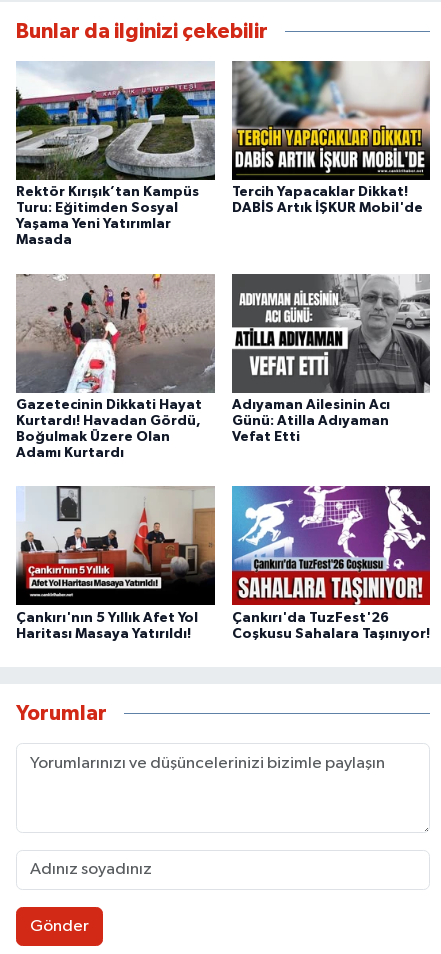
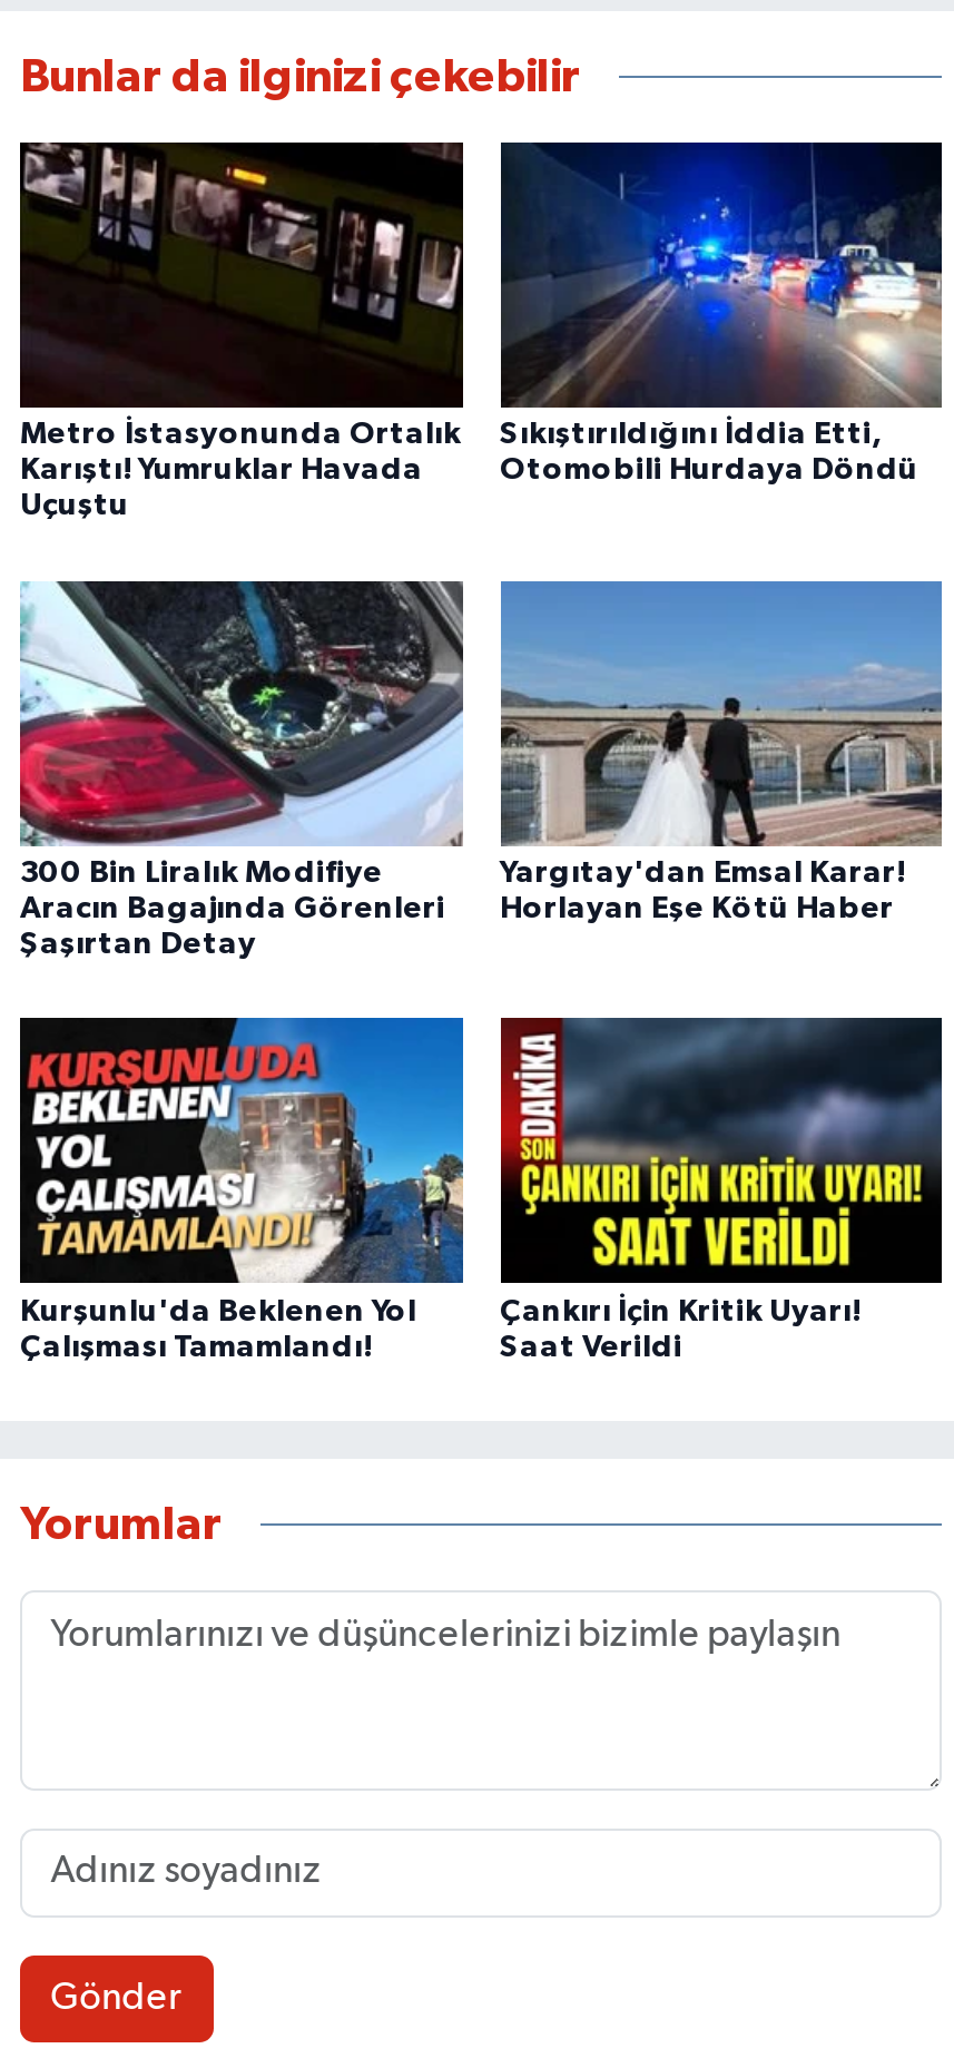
[15,61,216,247] [image] | Rektör Kırışık’tan Kampüs | Turu: Eğitimden Sosyal | Yaşama Yeni Yatırımlar | Masada -> [20,140,465,521] [image] | Metro İstasyonunda Ortalık | Karıştı! Yumruklar Havada | Uçuştu
[231,60,430,215] [image] | Tercih Yapacaklar Dikkat! | DABİS Artık İŞKUR Mobil'de -> [500,140,942,486] [image] | Sıkıştırıldığını İddia Etti, | Otomobili Hurdaya Döndü
[16,273,216,460] [image] | Gazetecinin Dikkati Hayat | Kurtardı! Havadan Gördü, | Boğulmak Üzere Olan | Adamı Kurtardı -> [18,579,463,959] [image] | 300 Bin Liralık Modifiye | Aracın Bagajında Görenleri | Şaşırtan Detay
[231,273,431,444] [image] | Adıyaman Ailesinin Acı | Günü: Atilla Adıyaman | Vefat Etti -> [499,579,944,924] [image] | Yargıtay'dan Emsal Karar! | Horlayan Eşe Kötü Haber
[16,486,216,641] [image] | Çankırı'nın 5 Yıllık Afet Yol | Haritası Masaya Yatırıldı! -> [18,1016,465,1362] [image] | Kurşunlu'da Beklenen Yol | Çalışması Tamamlandı!
[231,485,431,641] [image] | Çankırı'da TuzFest'26 | Coşkusu Sahalara Taşınıyor! -> [499,1016,944,1362] [image] | Çankırı İçin Kritik Uyarı! | Saat Verildi

